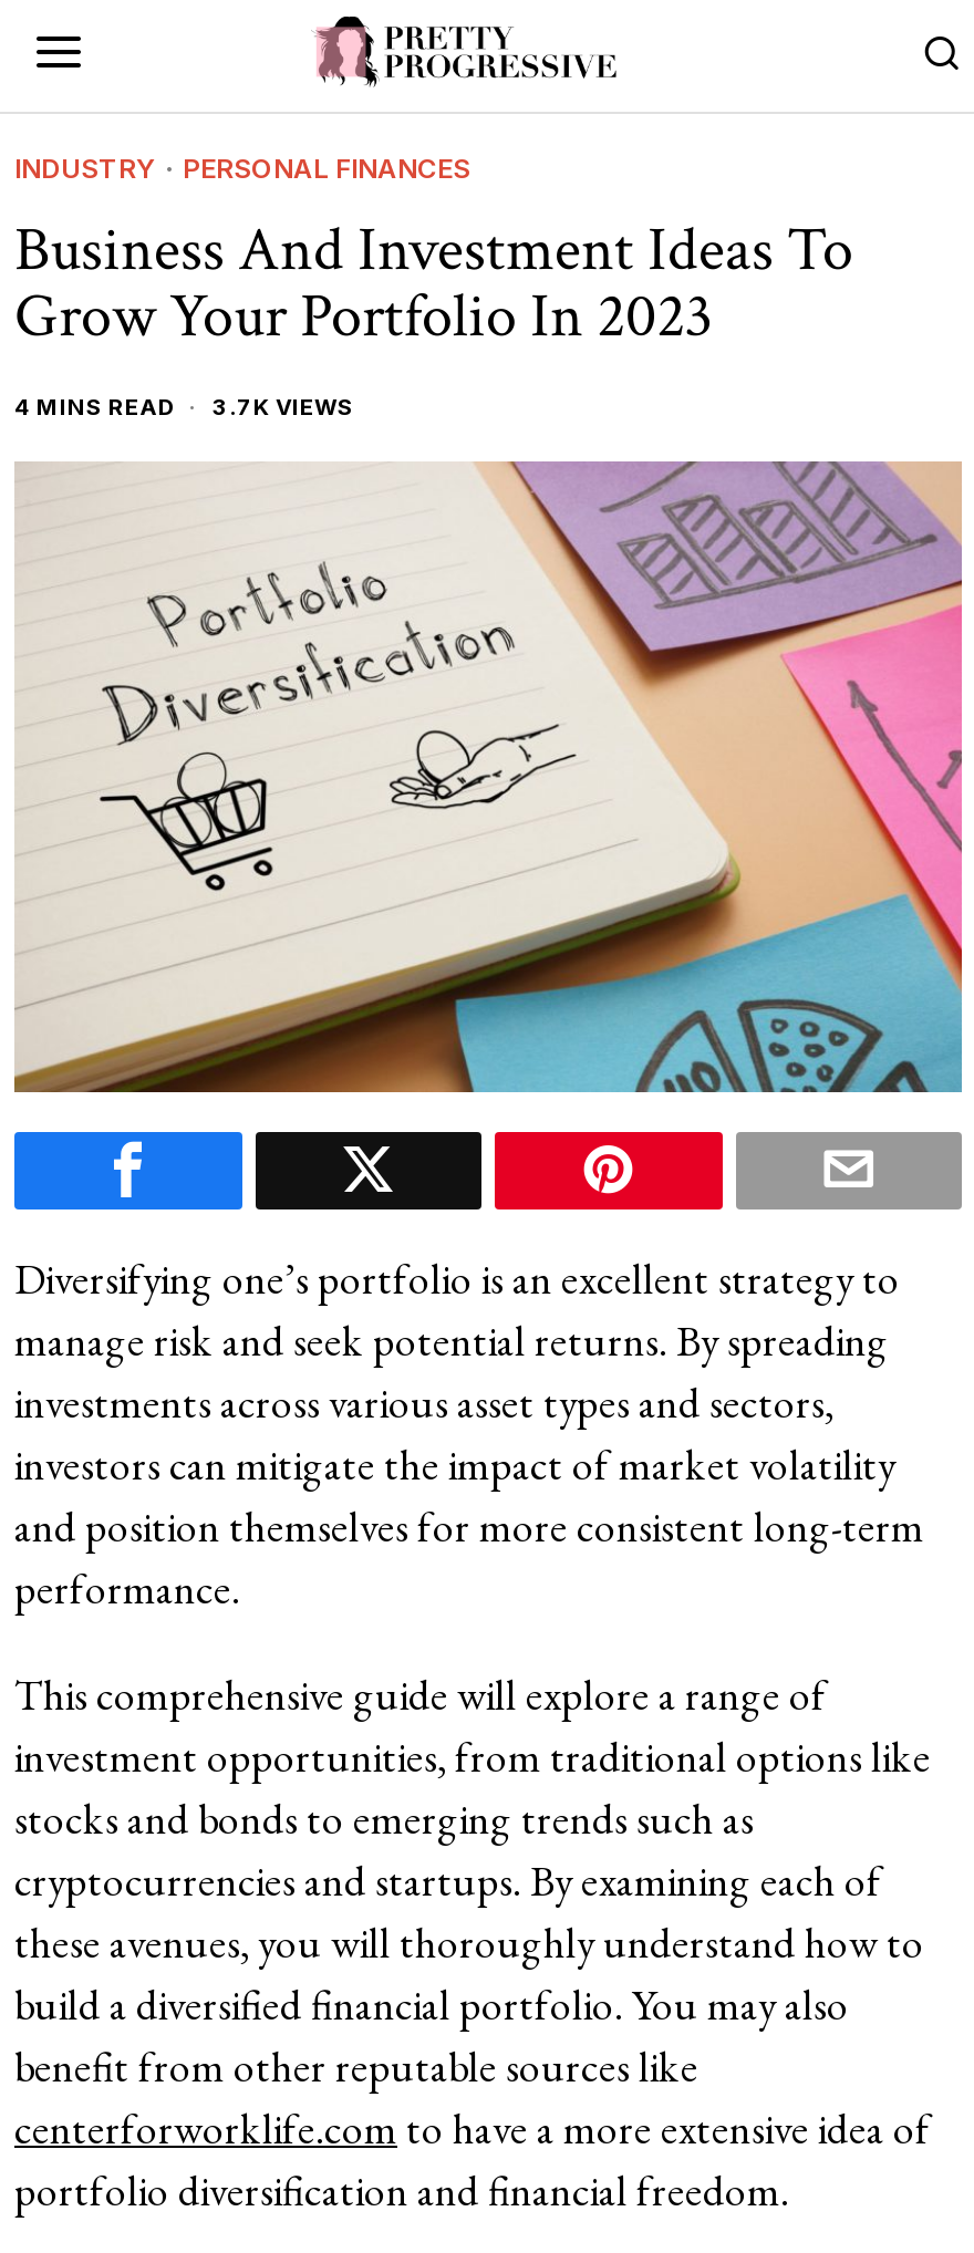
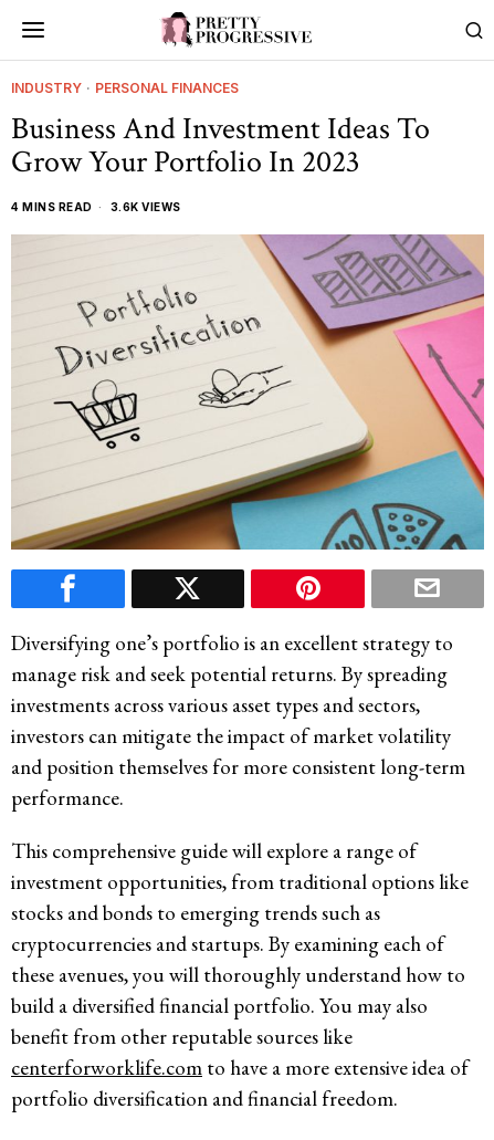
[14,393,354,419] 4 MINS READ 3.7K VIEWS -> [11,200,181,213] 4 MINS READ 3.6K VIEWS

